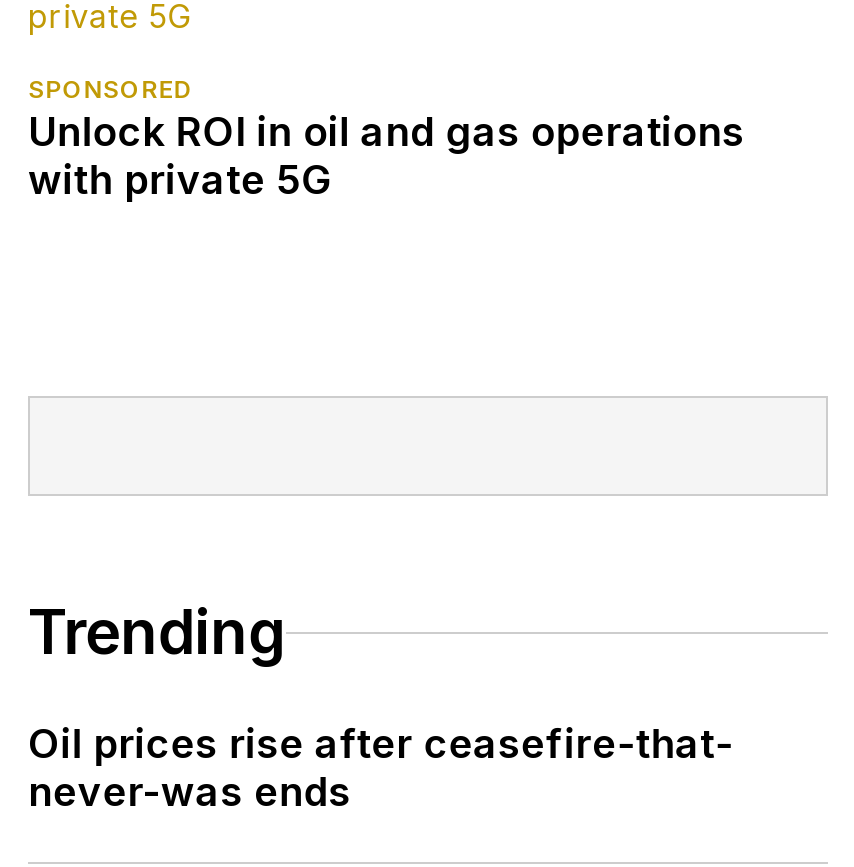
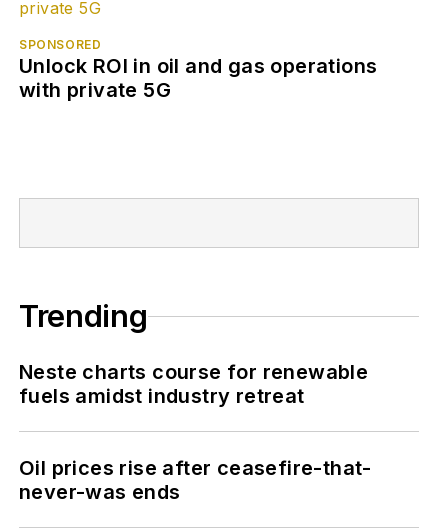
none -> [19,360,368,408] Neste charts course for renewable | fuels amidst industry retreat

